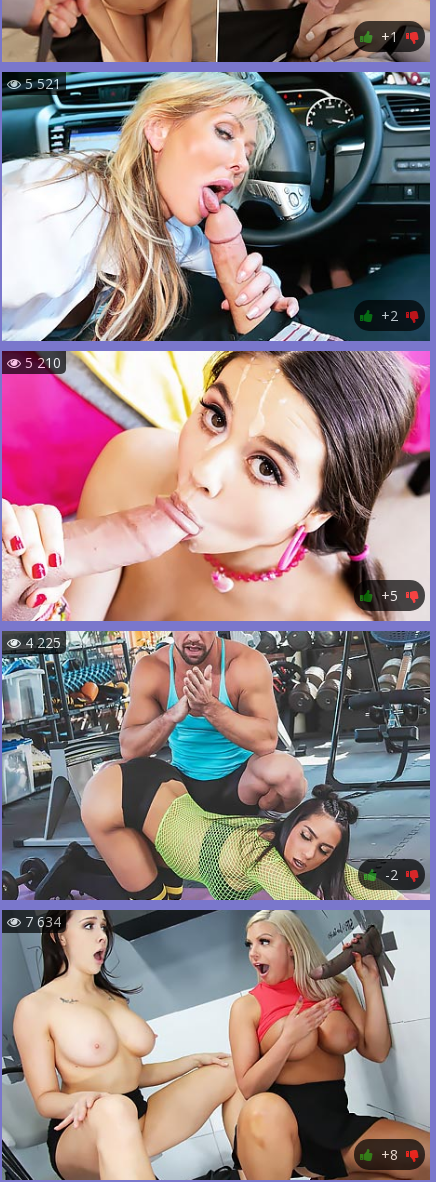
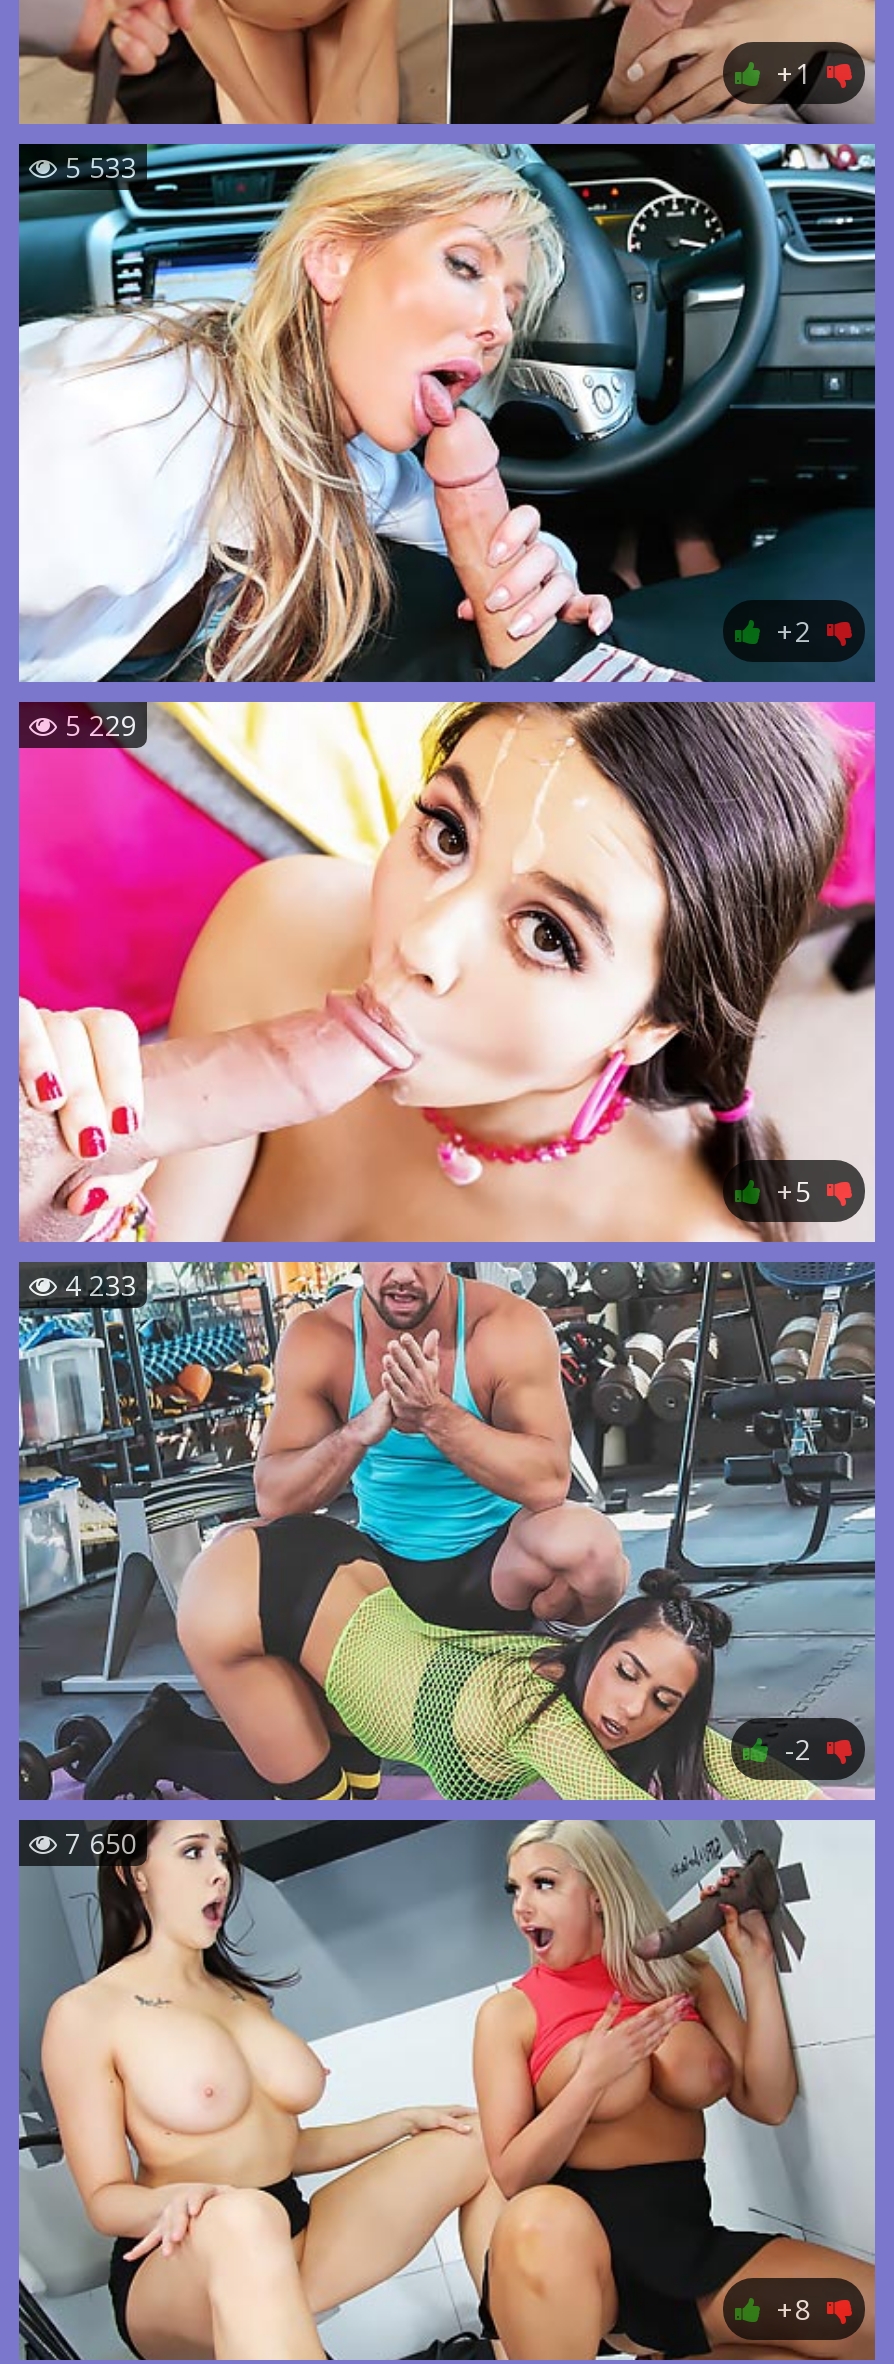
[21,73,61,92] 5 521 -> [57,147,137,185] 5 533
[21,353,61,372] 5 210 -> [57,706,137,744] 5 229
[21,633,61,652] 4 225 -> [57,1266,137,1304] 4 233
[21,912,61,931] 7 634 -> [57,1825,137,1863] 7 650

